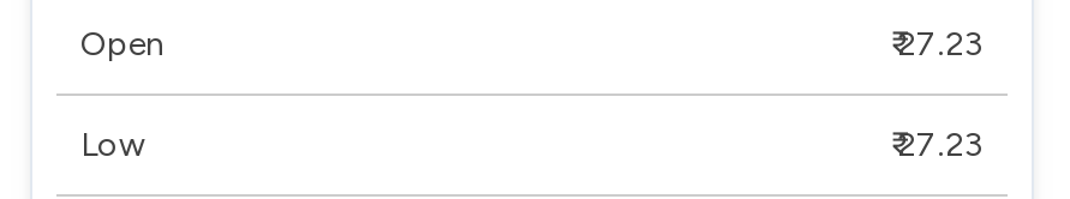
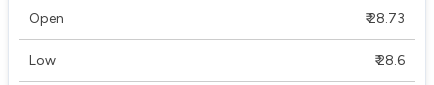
[890,23,984,64] ₹ 27.23 -> [365,9,405,26] ₹ 28.73
[890,123,984,164] ₹ 27.23 -> [374,51,405,68] ₹ 28.6

